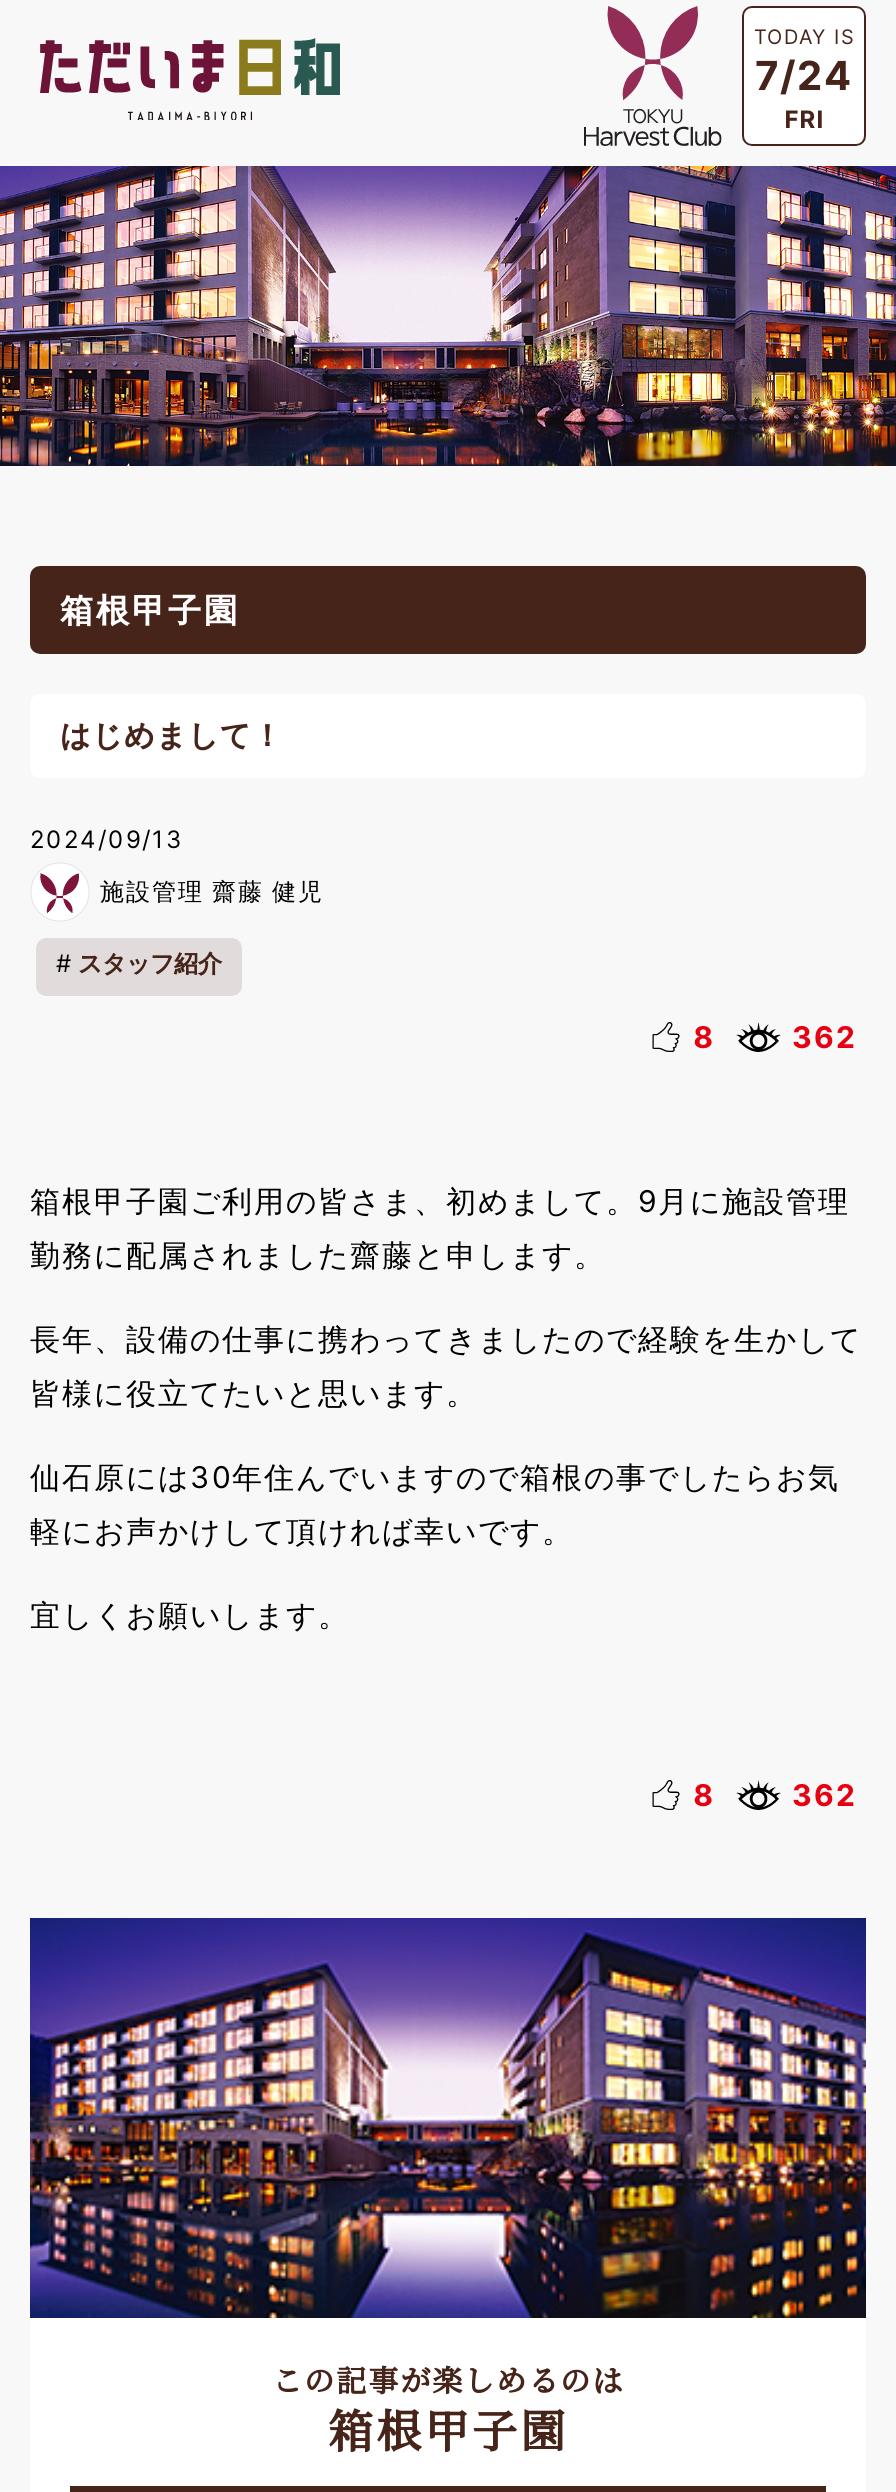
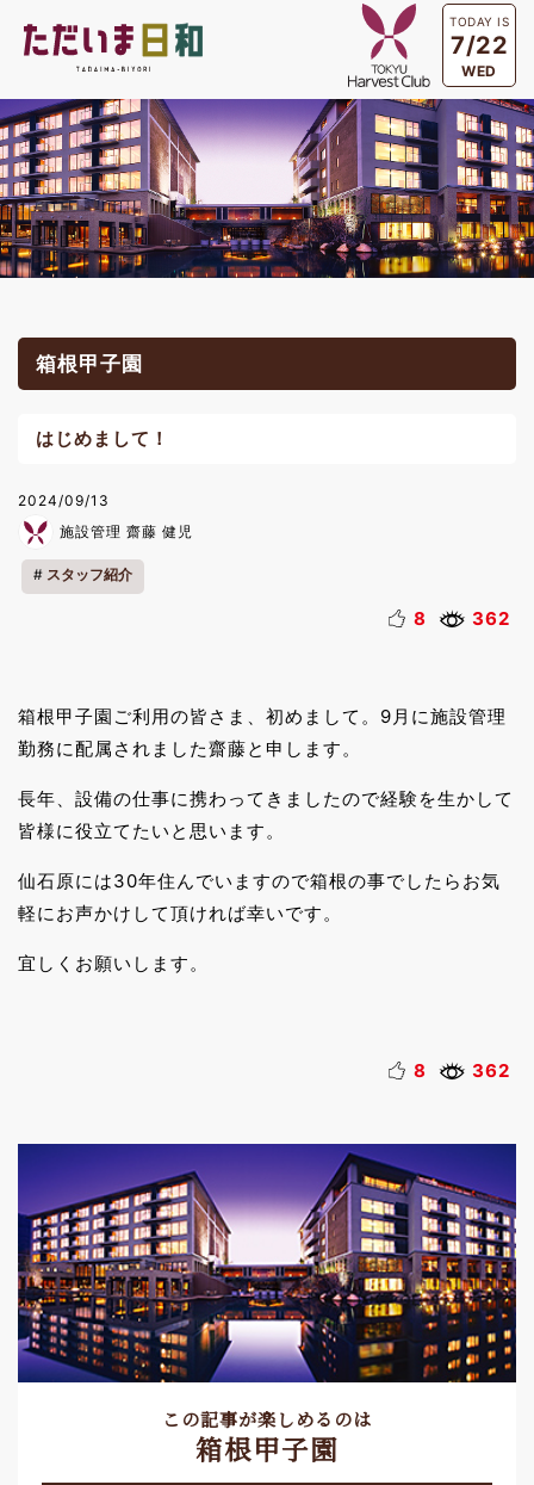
[755,52,853,134] 7/24 | FRI -> [451,31,508,80] 7/22 | WED

